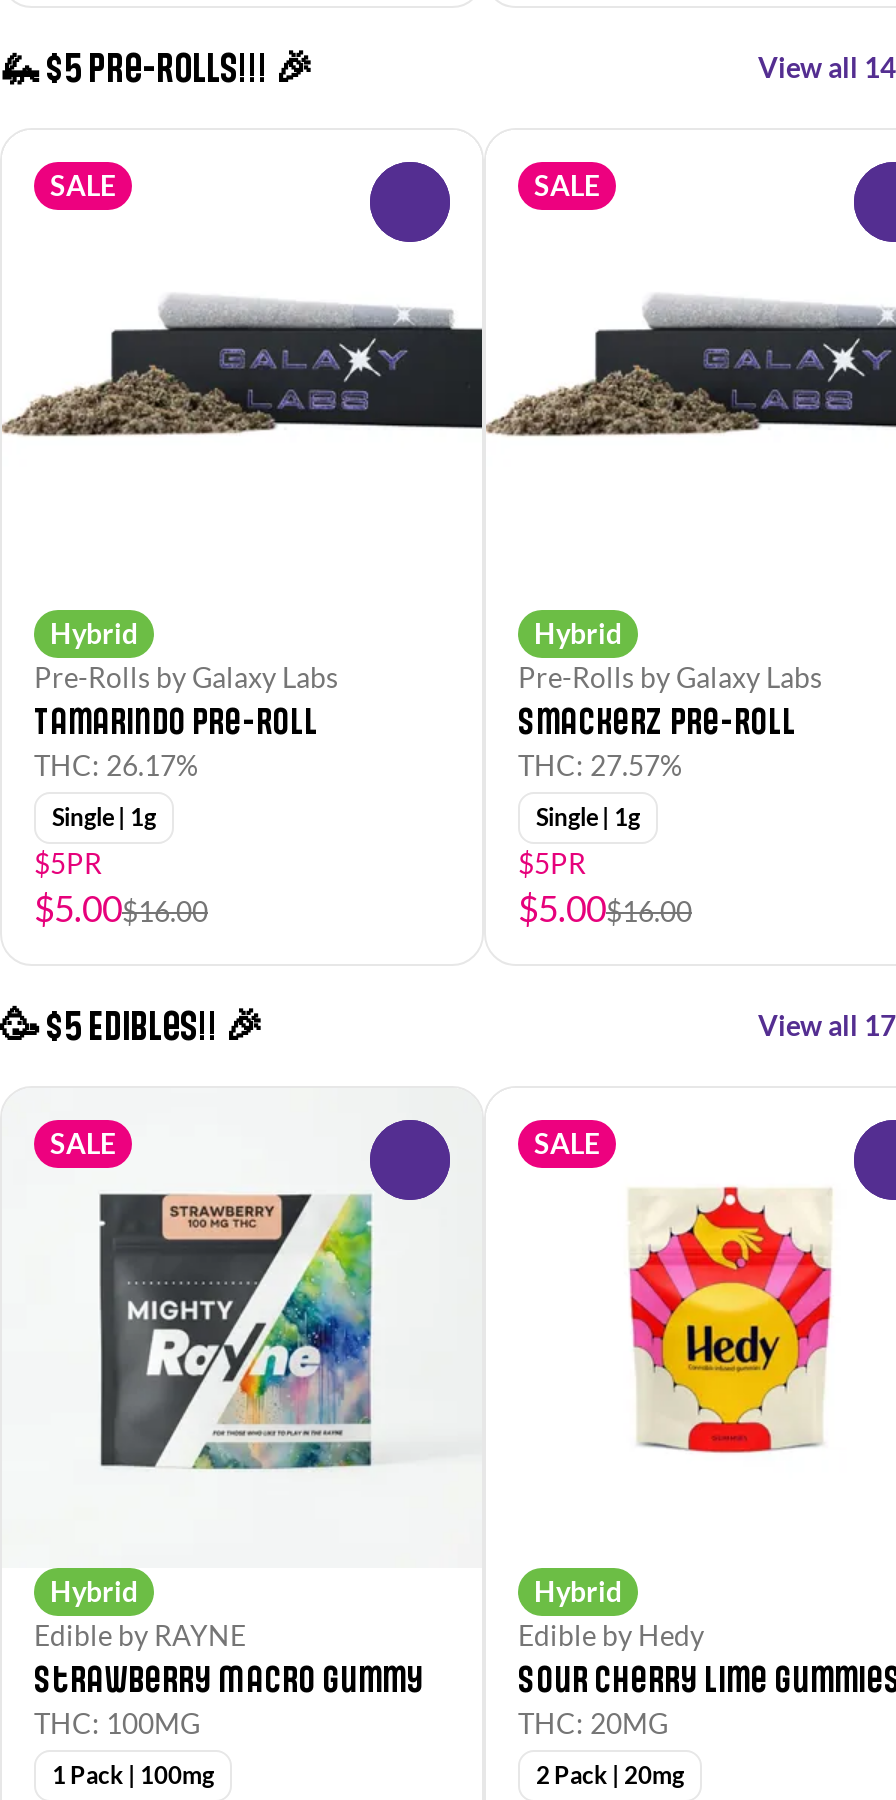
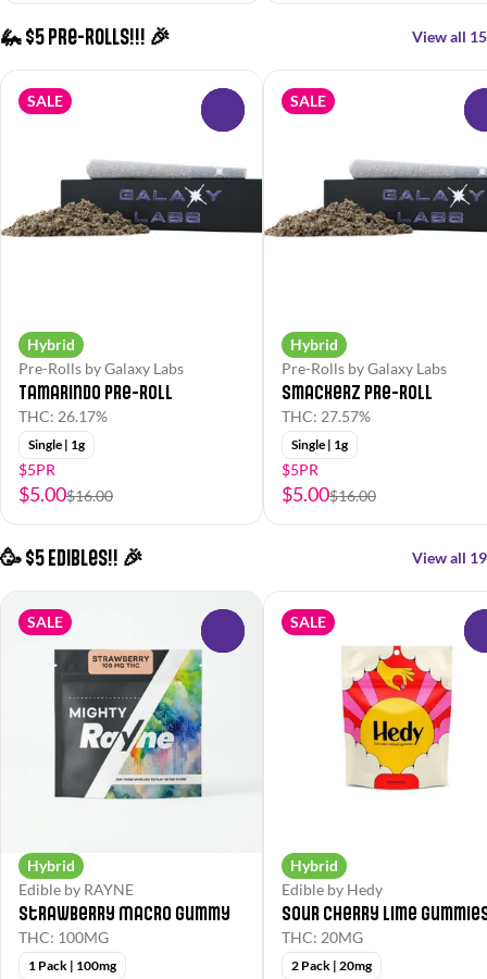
[758,50,896,84] View all 14 -> [412,27,487,46] View all 15
[758,1008,896,1042] View all 17 -> [412,548,487,567] View all 19

